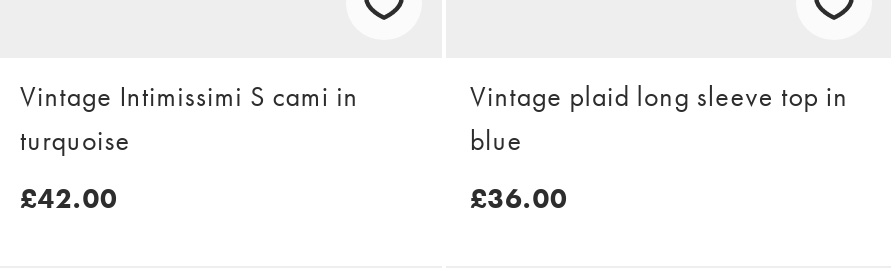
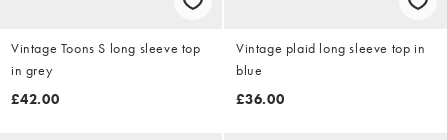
[20,77,359,157] Vintage Intimissimi S cami in | turquoise -> [11,39,201,79] Vintage Toons S long sleeve top | in grey

